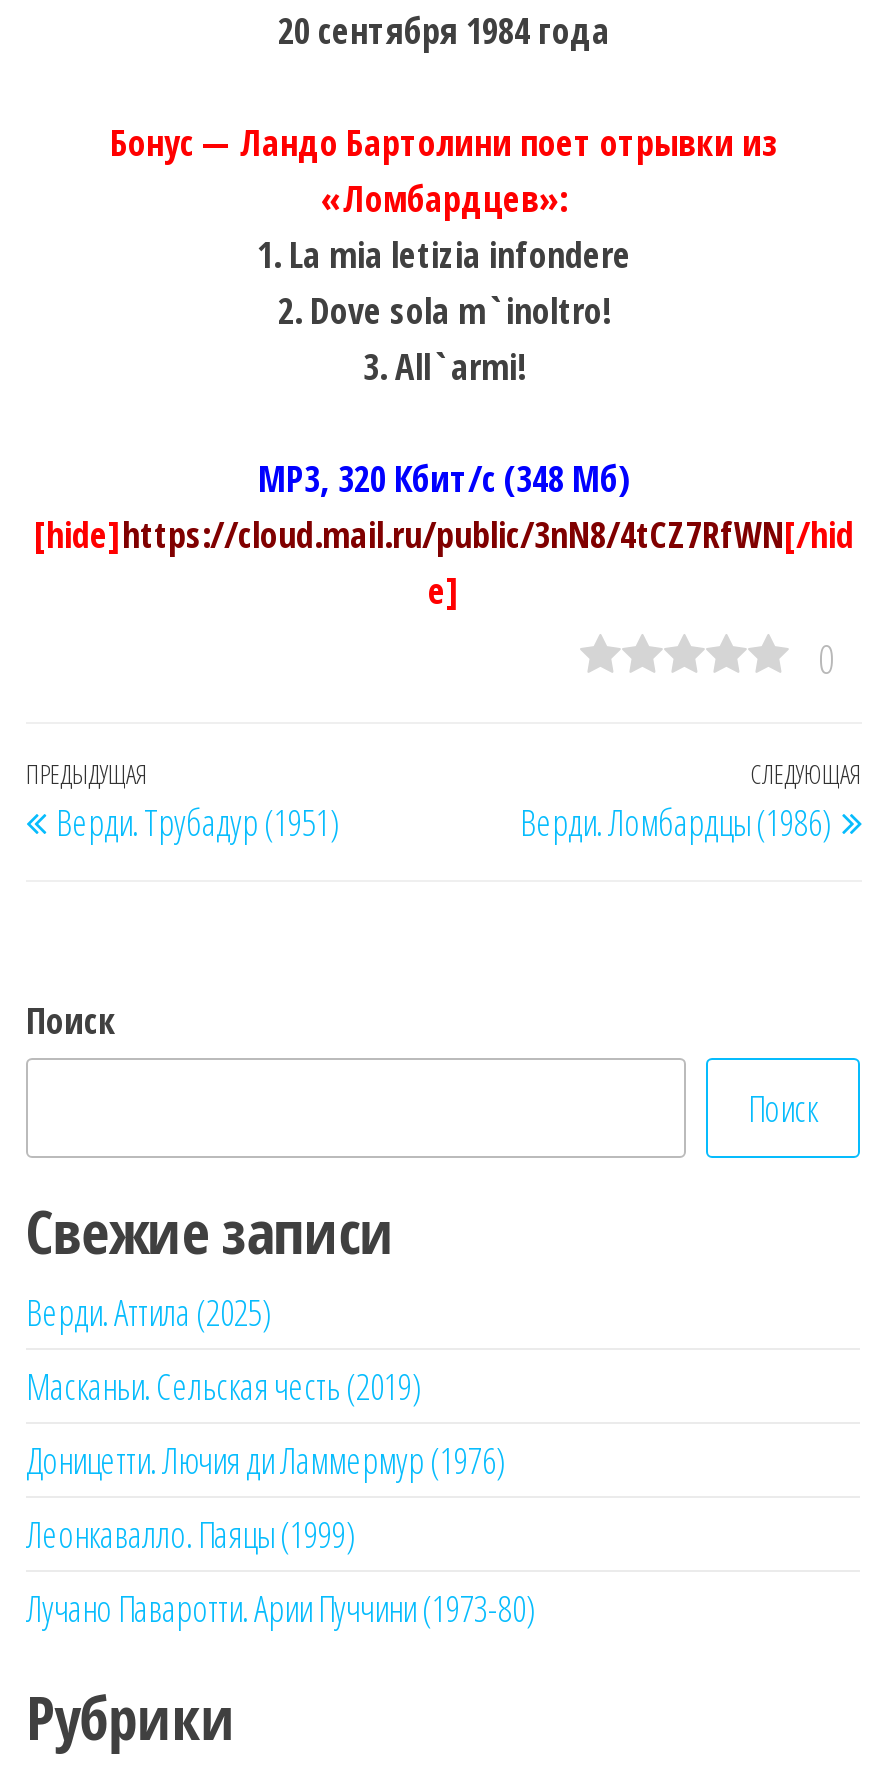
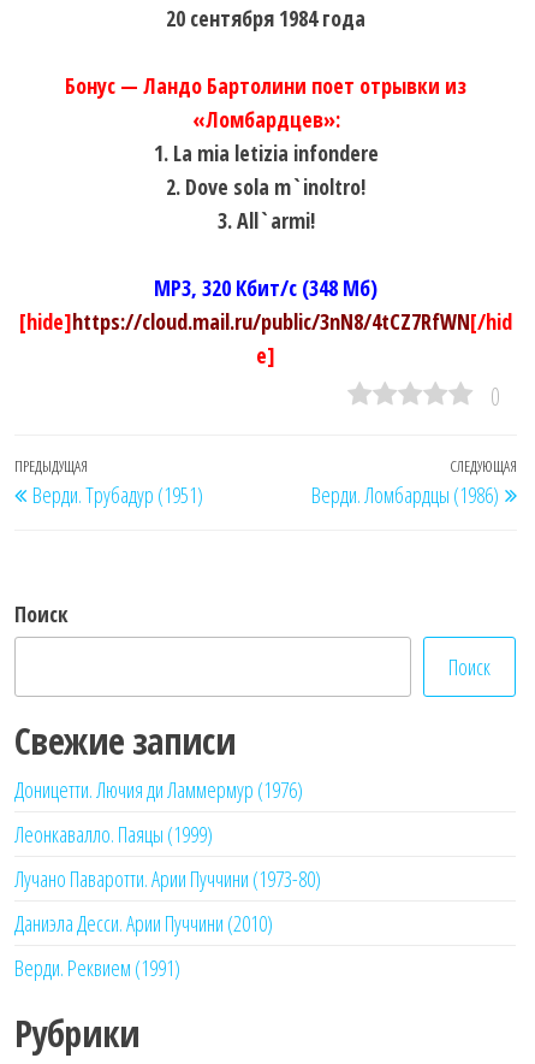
[26,1288,422,1410] Верди. Аттила (2025) | Масканьи. Сельская честь (2019) -> none
moved [26,1436,536,1632] -> [14,775,321,893]: Доницетти. Лючия ди Ламмермур (1976) | Леонкавалло. Паяцы (1999) | Лучано Паваротти. Арии Пуччини (1973-80)
none -> [14,908,273,982] Даниэла Десси. Арии Пуччини (2010) | Верди. Реквием (1991)

